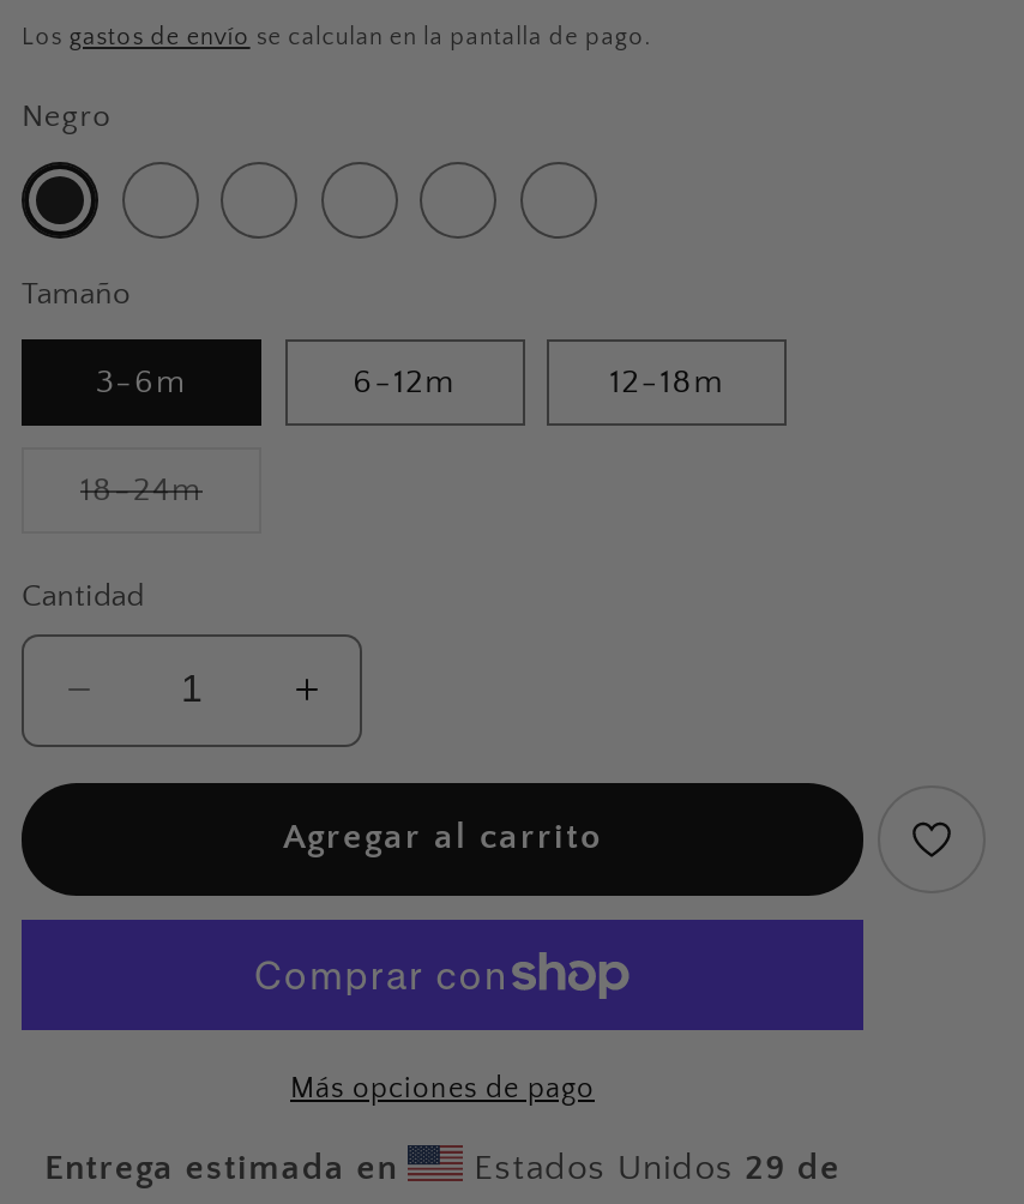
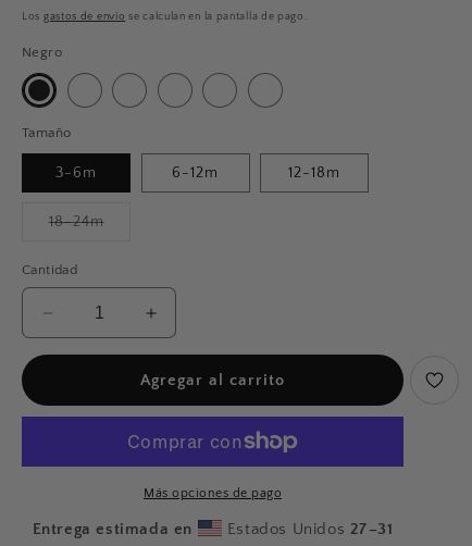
[463,1146,841,1187] Estados Unidos 29 de -> [222,520,393,538] Estados Unidos 27–31

